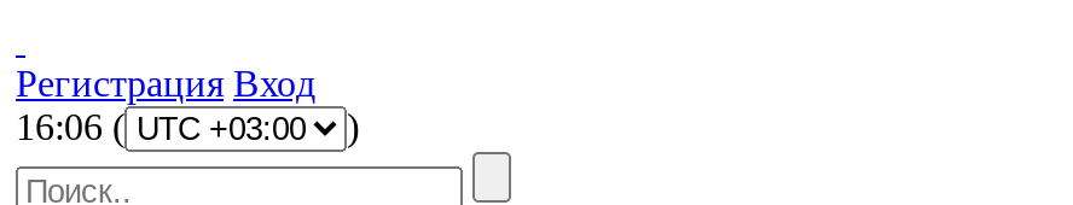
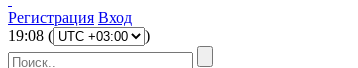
[16,106,124,147] 16:06 ( -> [8,27,53,44] 19:08 (

